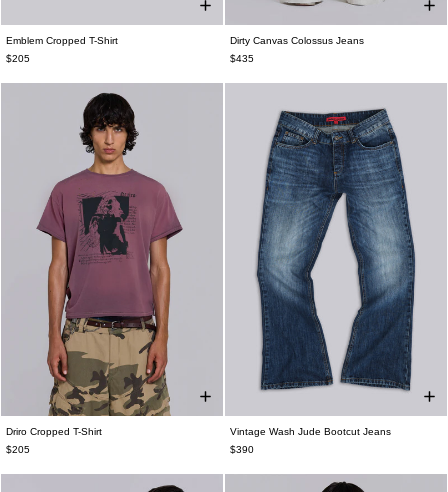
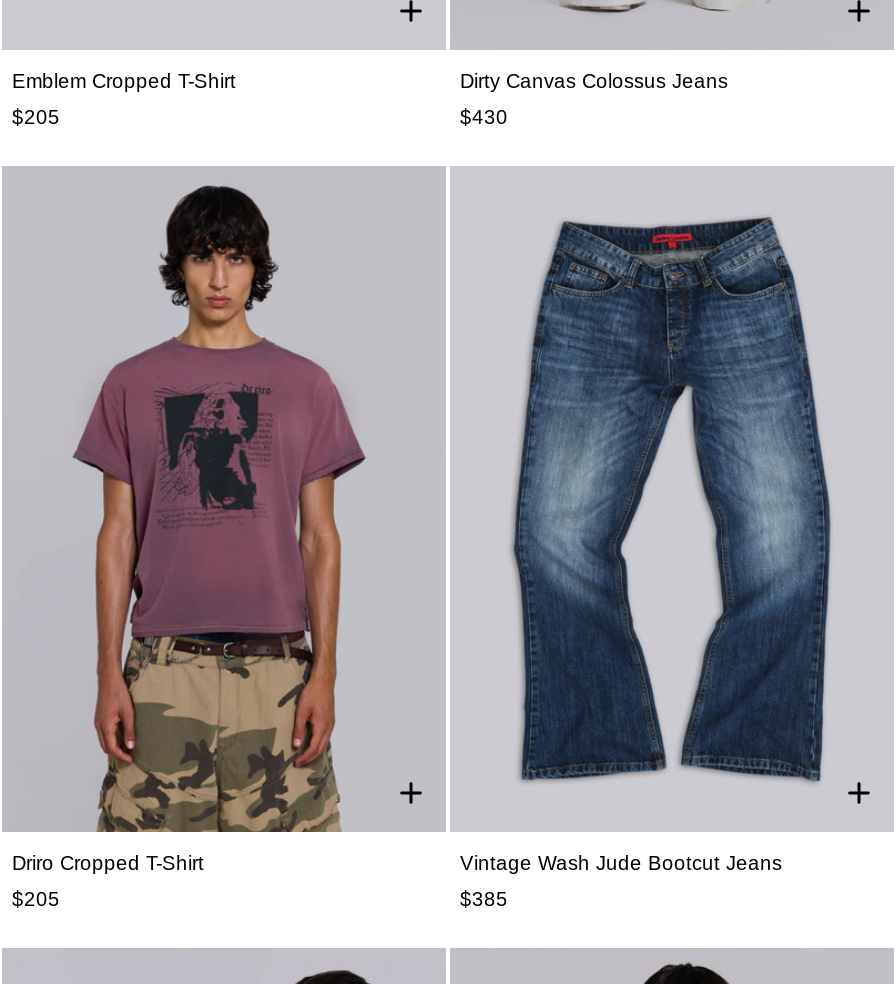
[230,53,254,64] $435 -> [460,106,508,128] $430
[230,444,254,455] $390 -> [460,888,508,910] $385

